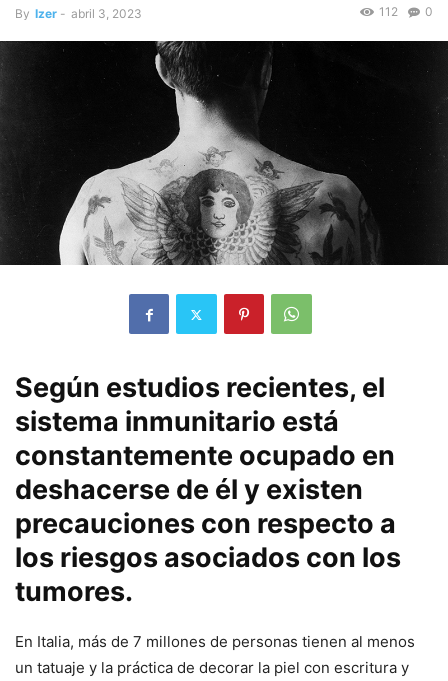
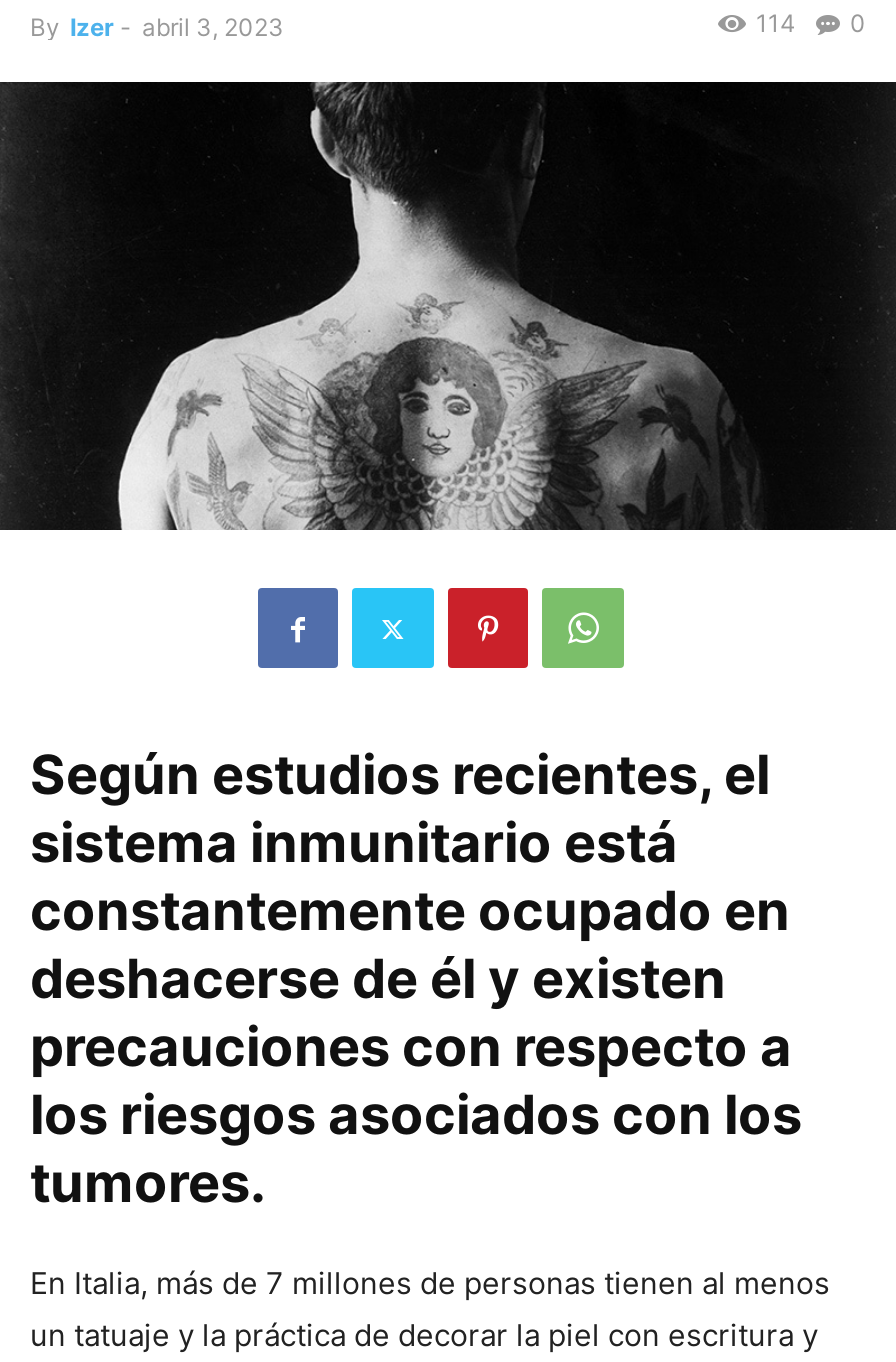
[379,4,433,19] 112 0 -> [756,8,866,38] 114 0

